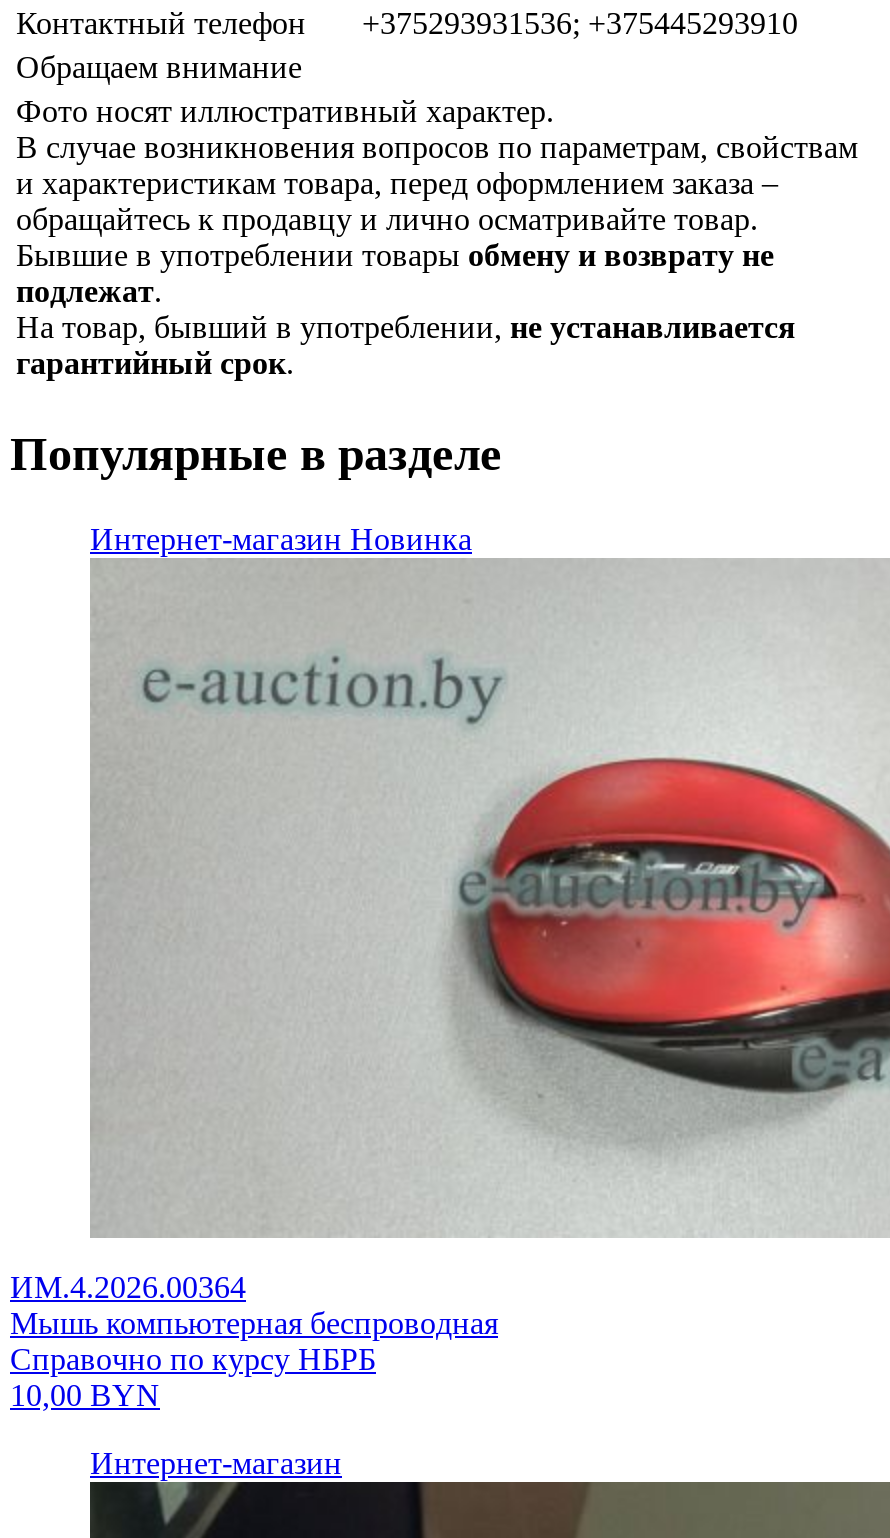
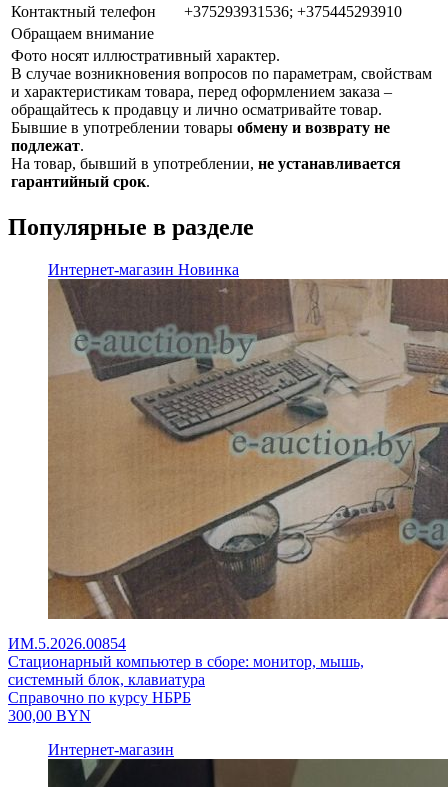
[10,560,884,1340] [image] | ИМ.4.2026.00364 | Мышь компьютерная беспроводная -> [8,279,445,688] [image] | ИМ.5.2026.00854 | Стационарный компьютер в сборе: монитор, мышь, | системный блок, клавиатура
[10,1378,160,1412] 10,00 BYN -> [8,707,91,724] 300,00 BYN

